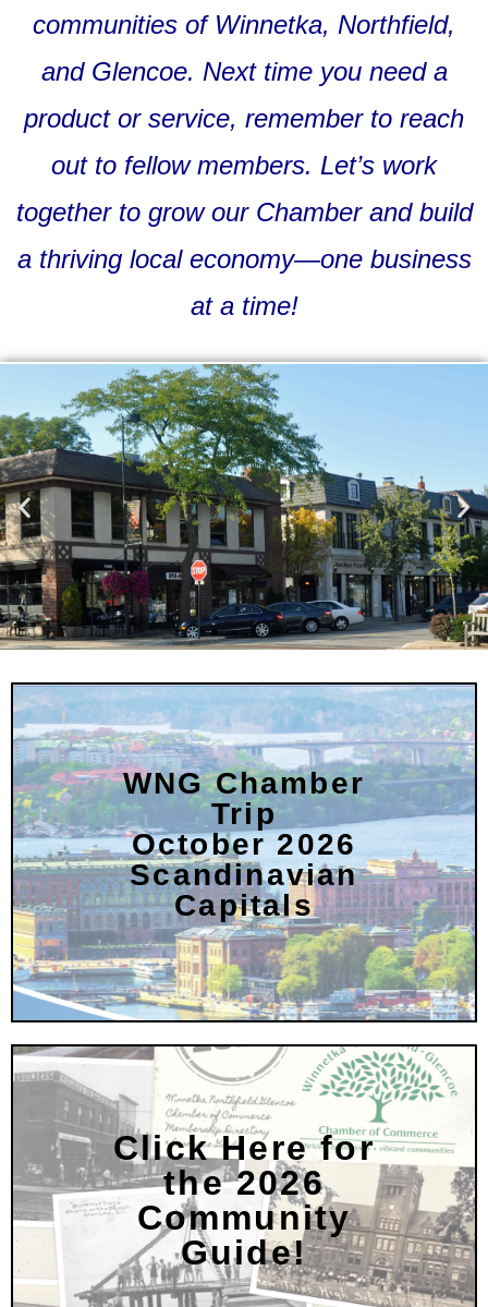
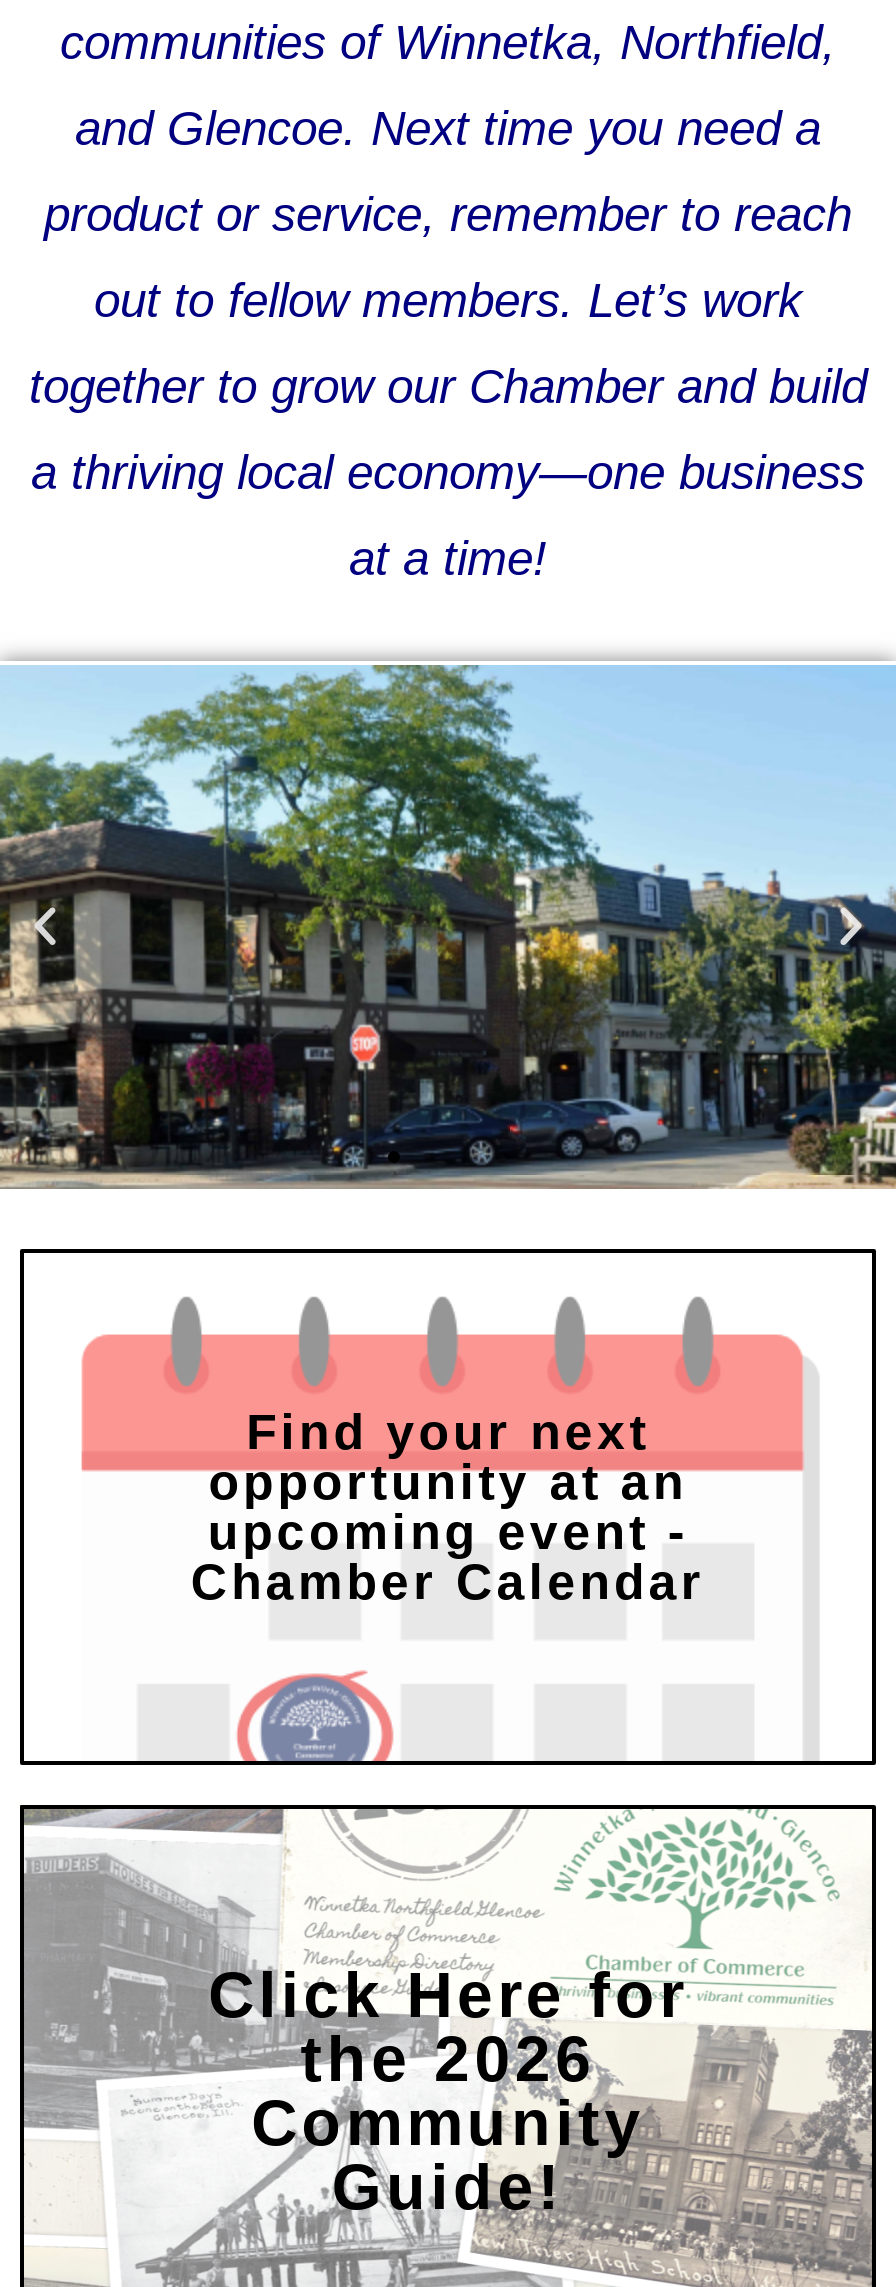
[12,685,476,1021] [image] | WNG Chamber | Trip | October 2026 | Scandinavian | Capitals -> [24,1253,872,1763] [image] | Find your next | opportunity at an | upcoming event - | Chamber Calendar

